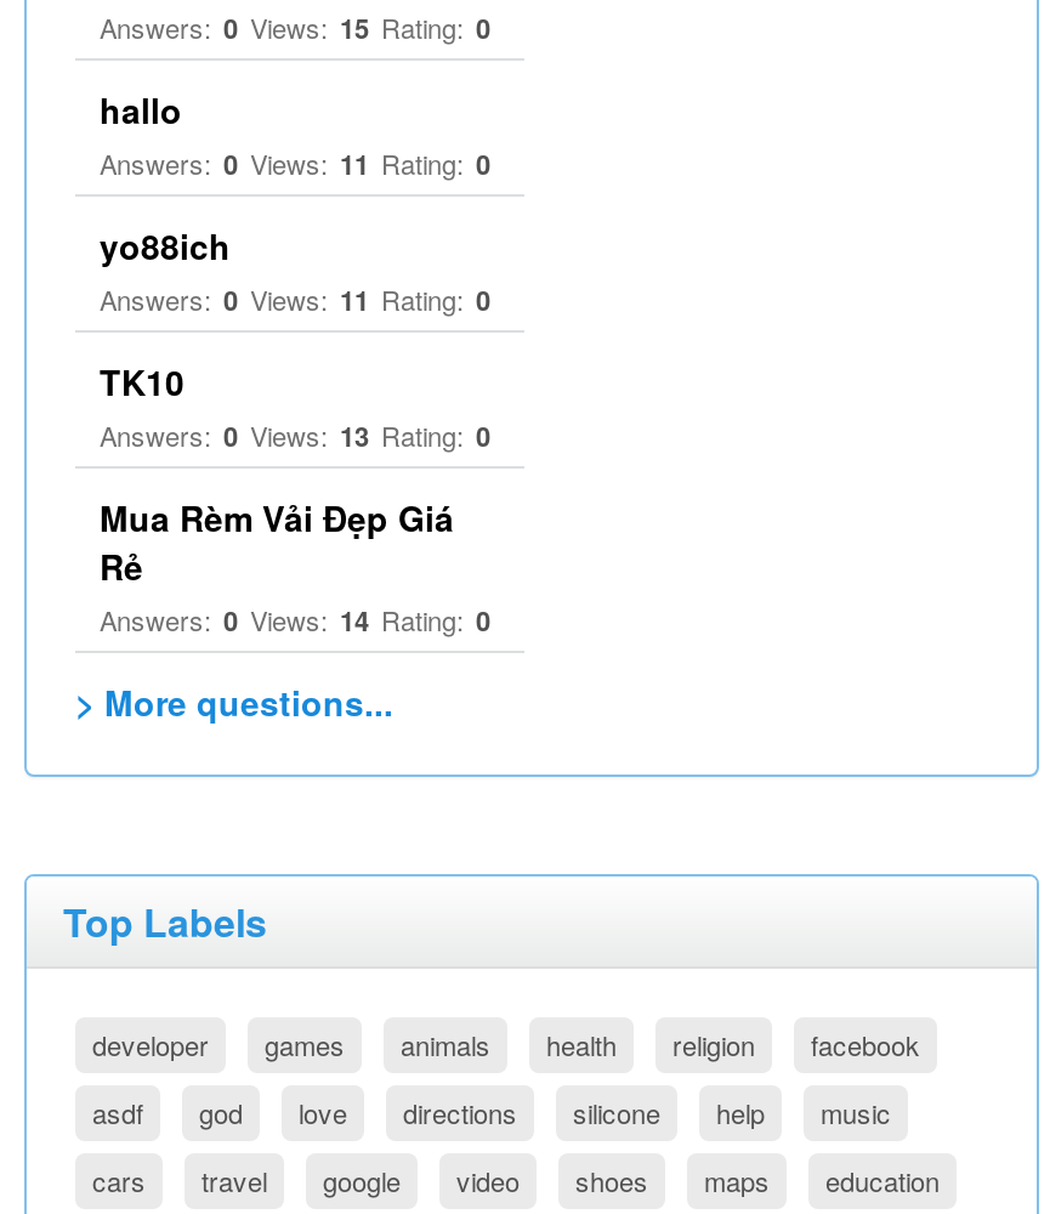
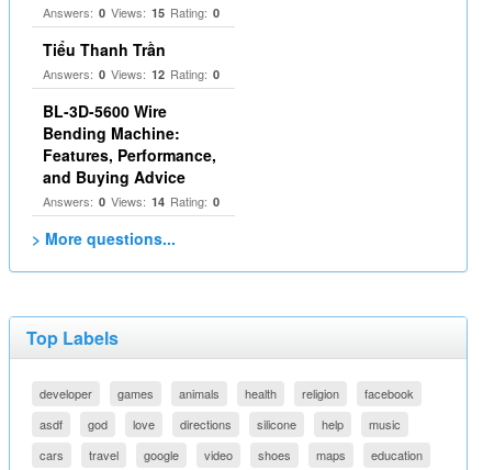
[100,85,490,590] hallo | Answers: 0 Views: 11 Rating: 0 | yo88ich | Answers: 0 Views: 11 Rating: 0 | TK10 | Answers: 0 Views: 13 Rating: 0 | Mua Rèm Vải Đẹp Giá | Rẻ -> [43,38,220,188] Tiểu Thanh Trần | Answers: 0 Views: 12 Rating: 0 | BL-3D-5600 Wire | Bending Machine: | Features, Performance, | and Buying Advice

